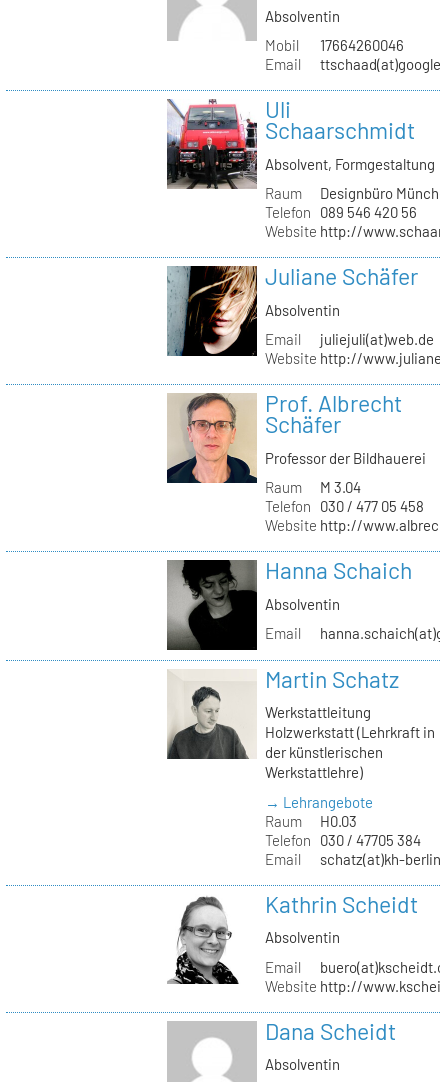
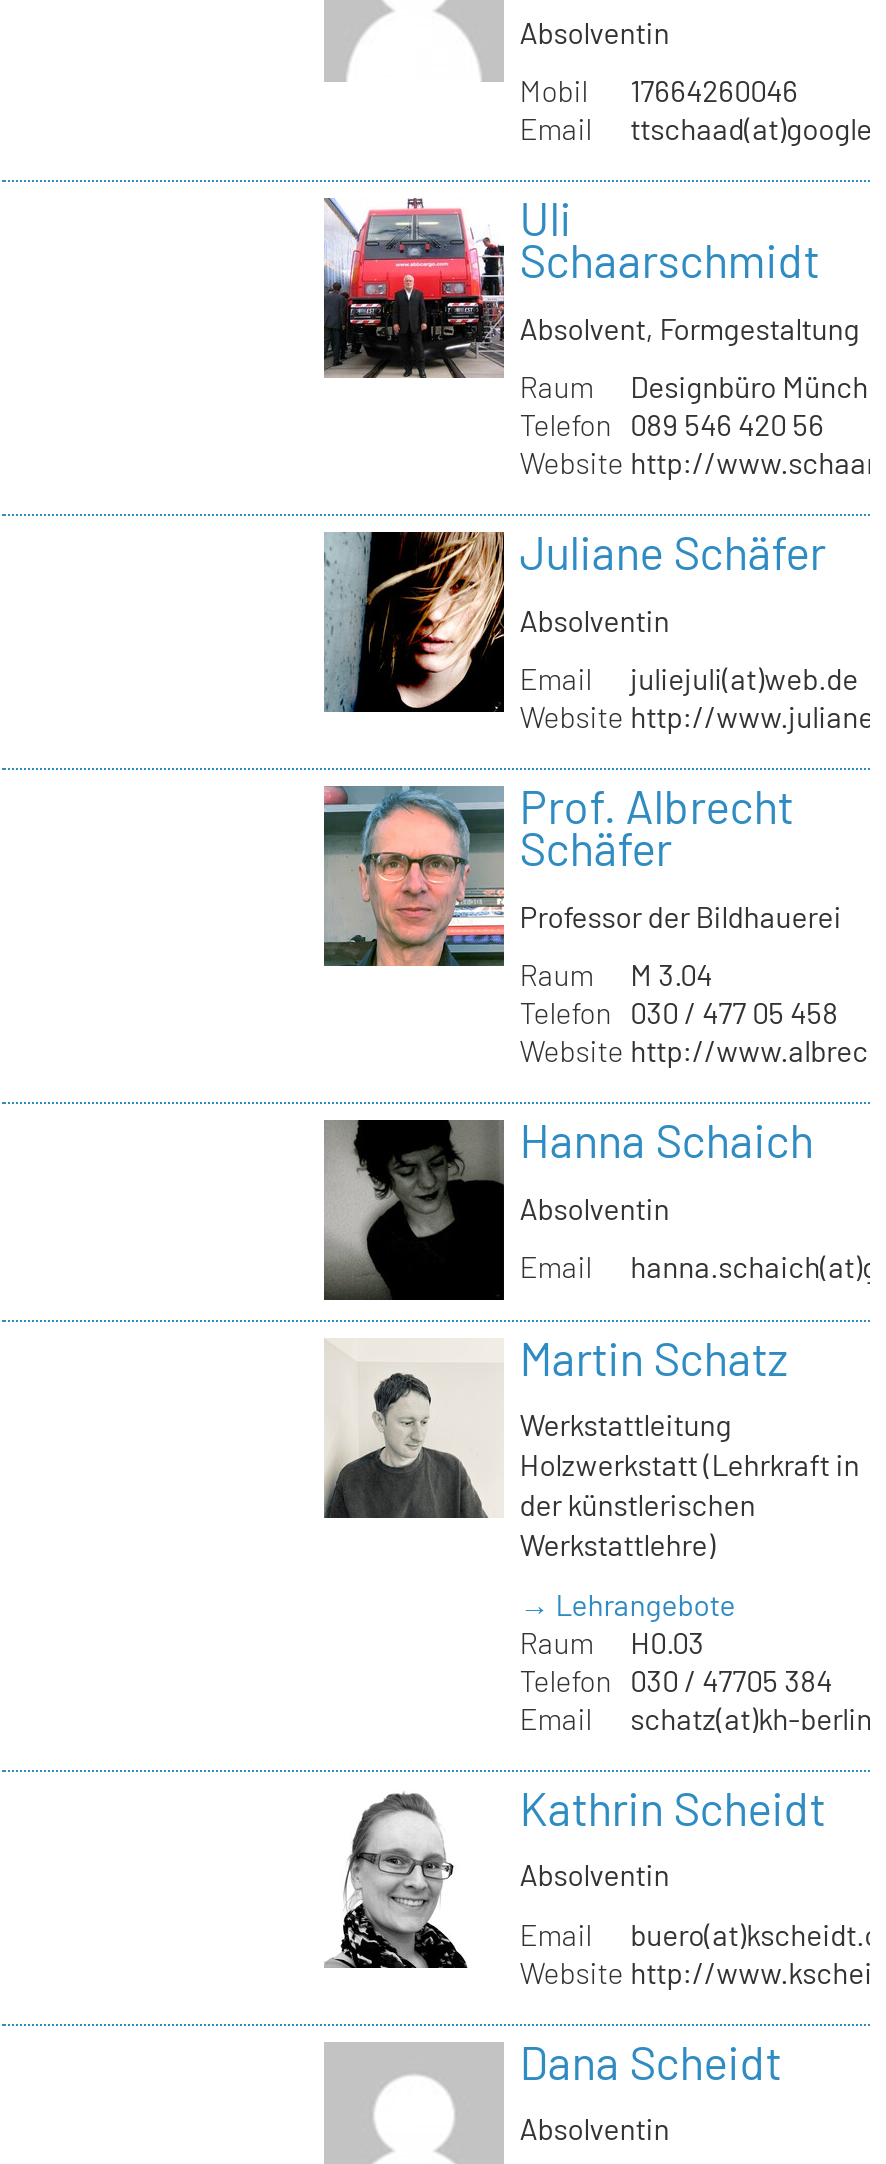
[167,393,257,484] [image] -> [322,786,506,968] [image]

